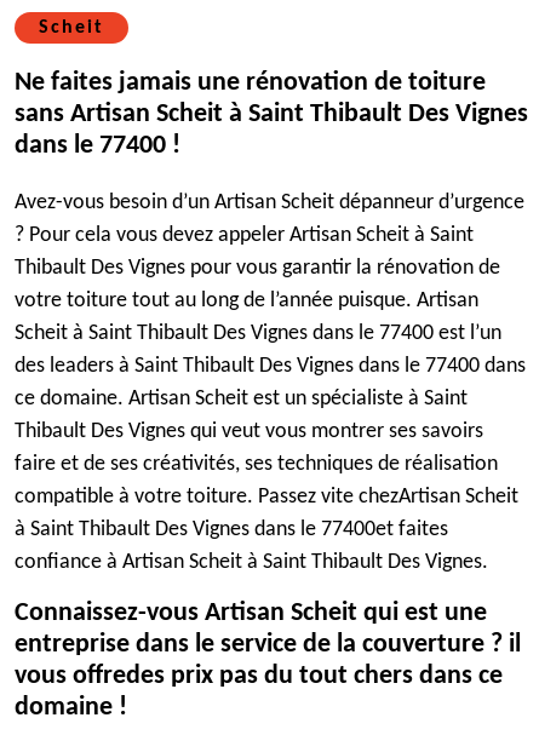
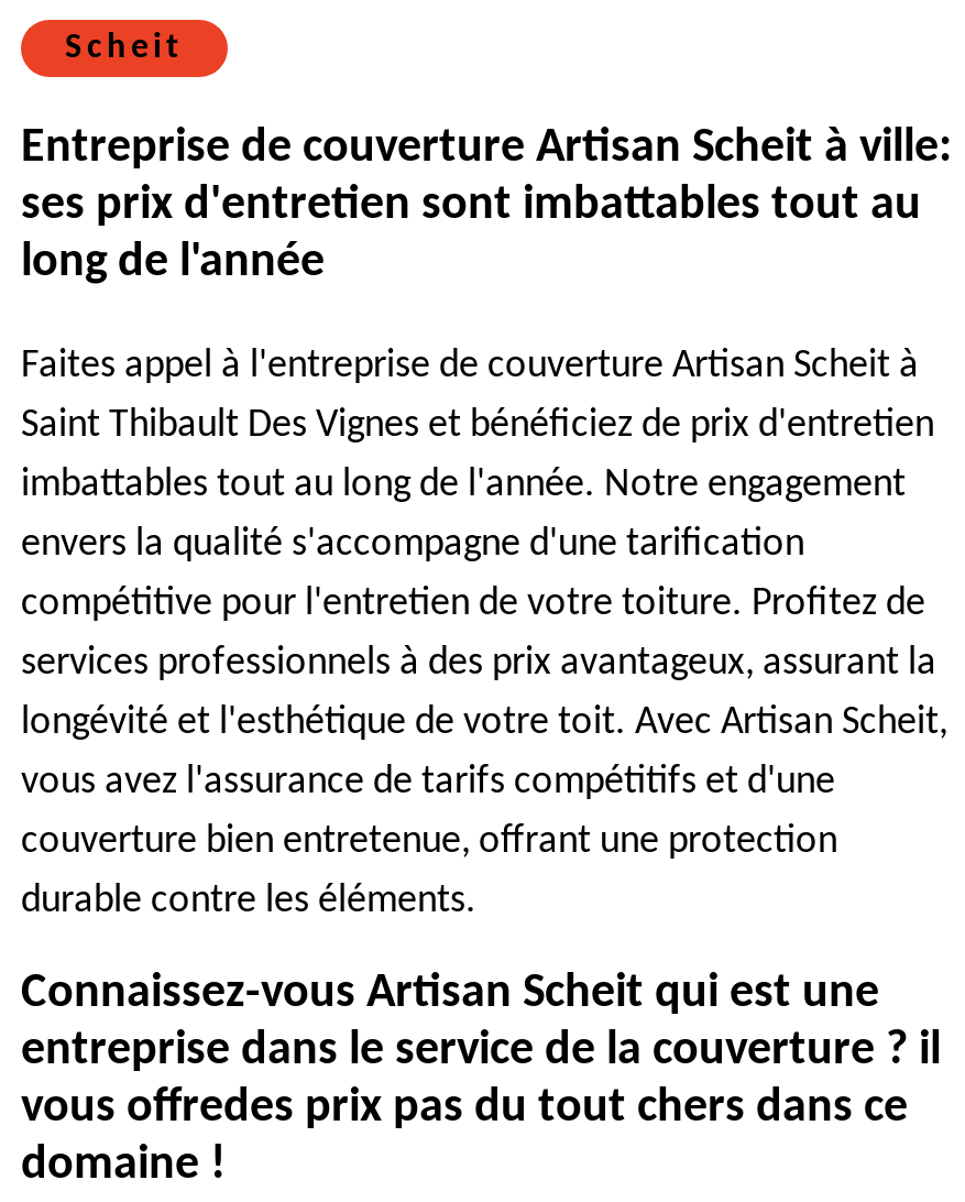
[15,69,528,160] Ne faites jamais une rénovation de toiture | sans Artisan Scheit à Saint Thibault Des Vignes | dans le 77400 ! -> [21,123,952,288] Entreprise de couverture Artisan Scheit à ville: | ses prix d'entretien sont imbattables tout au | long de l'année
[15,191,526,574] Avez-vous besoin d’un Artisan Scheit dépanneur d’urgence | ? Pour cela vous devez appeler Artisan Scheit à Saint | Thibault Des Vignes pour vous garantir la rénovation de | votre toiture tout au long de l’année puisque. Artisan | Scheit à Saint Thibault Des Vignes dans le 77400 est l’un | des leaders à Saint Thibault Des Vignes dans le 77400 dans | ce domaine. Artisan Scheit est un spécialiste à Saint | Thibault Des Vignes qui veut vous montrer ses savoirs | faire et de ses créativités, ses techniques de réalisation | compatible à votre toiture. Passez vite chezArtisan Scheit | à Saint Thibault Des Vignes dans le 77400et faites | confiance à Artisan Scheit à Saint Thibault Des Vignes. -> [21,346,947,922] Faites appel à l'entreprise de couverture Artisan Scheit à | Saint Thibault Des Vignes et bénéficiez de prix d'entretien | imbattables tout au long de l'année. Notre engagement | envers la qualité s'accompagne d'une tarification | compétitive pour l'entretien de votre toiture. Profitez de | services professionnels à des prix avantageux, assurant la | longévité et l'esthétique de votre toit. Avec Artisan Scheit, | vous avez l'assurance de tarifs compétitifs et d'une | couverture bien entretenue, offrant une protection | durable contre les éléments.

